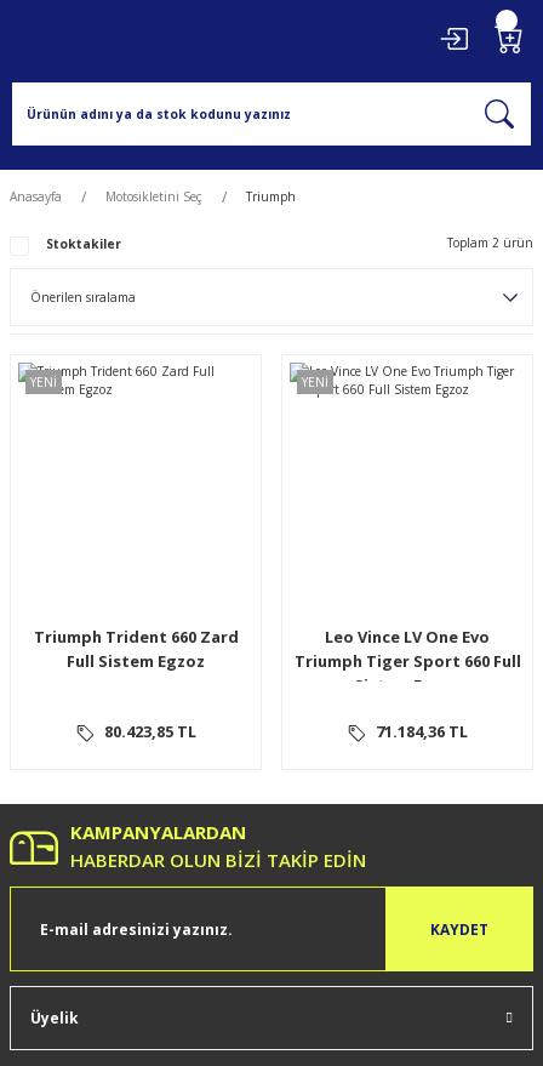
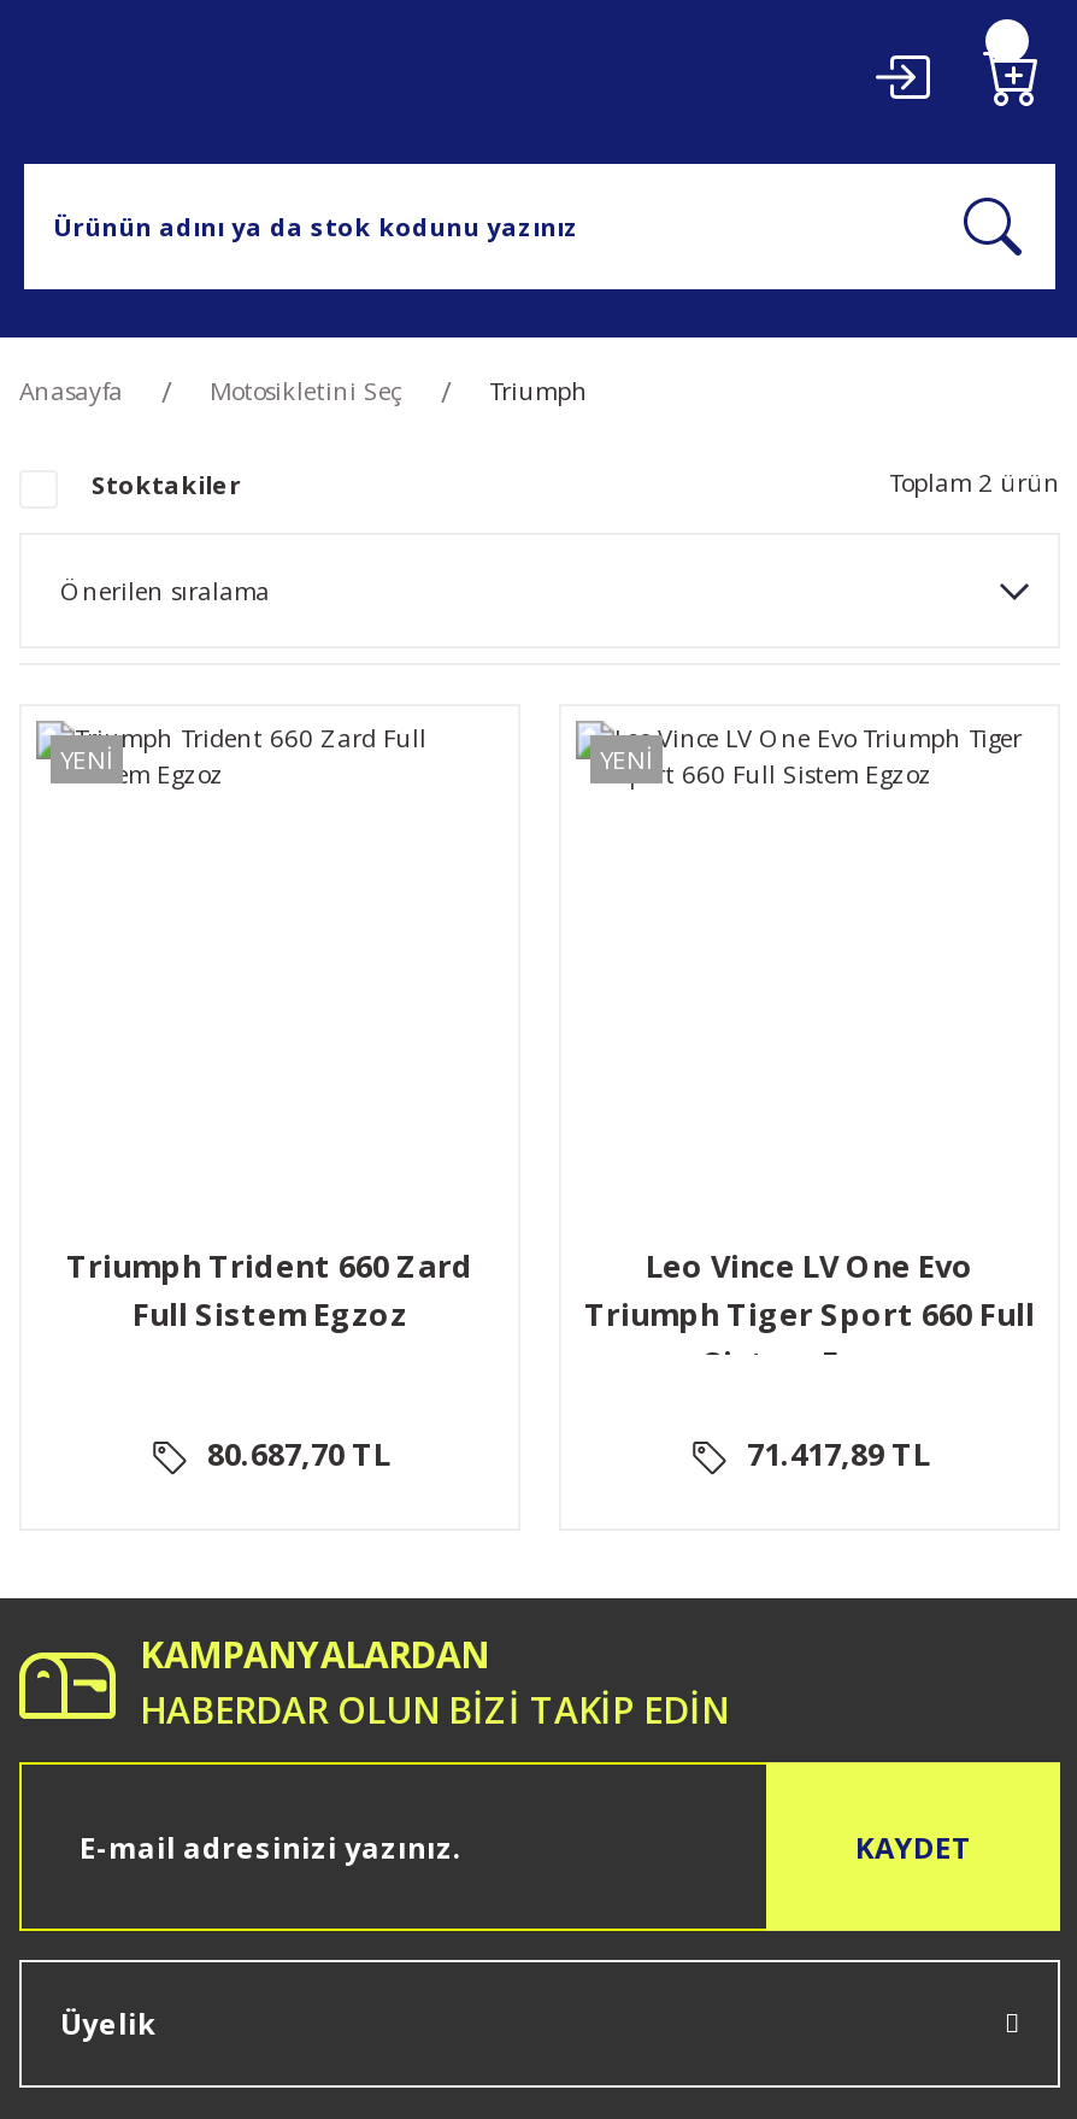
[101,720,196,742] 80.423,85 TL -> [200,1432,390,1475] 80.687,70 TL
[372,720,468,742] 71.184,36 TL -> [740,1432,930,1475] 71.417,89 TL

